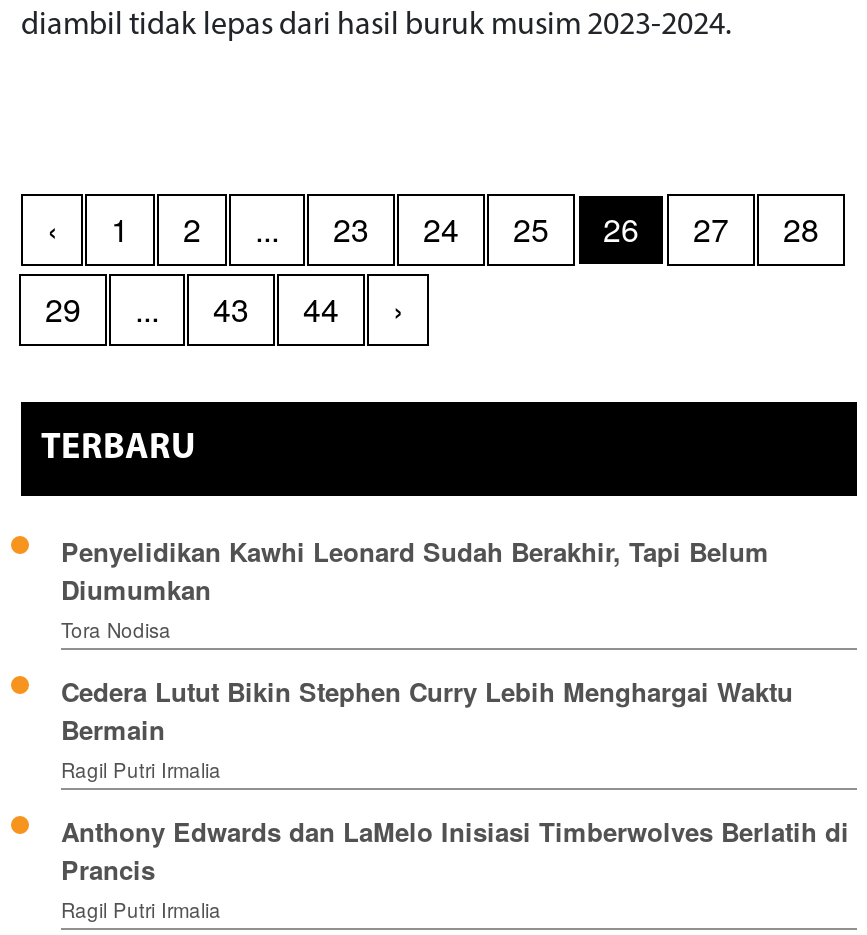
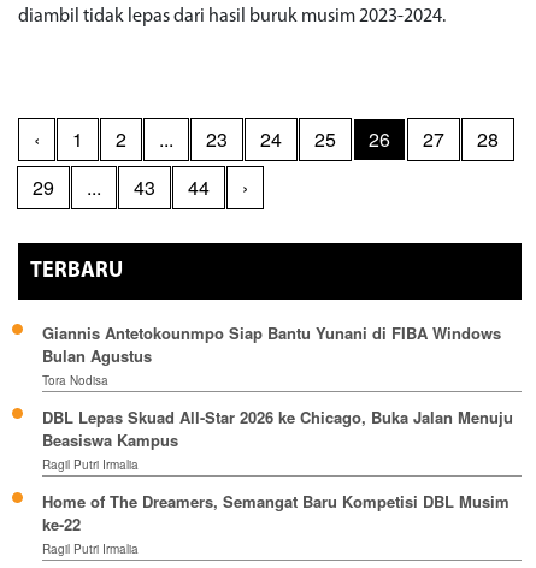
[61,532,769,608] Penyelidikan Kawhi Leonard Sudah Berakhir, Tapi Belum | Diumumkan -> [42,322,501,367] Giannis Antetokounmpo Siap Bantu Yunani di FIBA Windows | Bulan Agustus
[61,672,793,748] Cedera Lutut Bikin Stephen Curry Lebih Menghargai Waktu | Bermain -> [42,406,513,452] DBL Lepas Skuad All-Star 2026 ke Chicago, Buka Jalan Menuju | Beasiswa Kampus
[61,812,849,888] Anthony Edwards dan LaMelo Inisiasi Timberwolves Berlatih di | Prancis -> [42,490,510,536] Home of The Dreamers, Semangat Baru Kompetisi DBL Musim | ke-22

